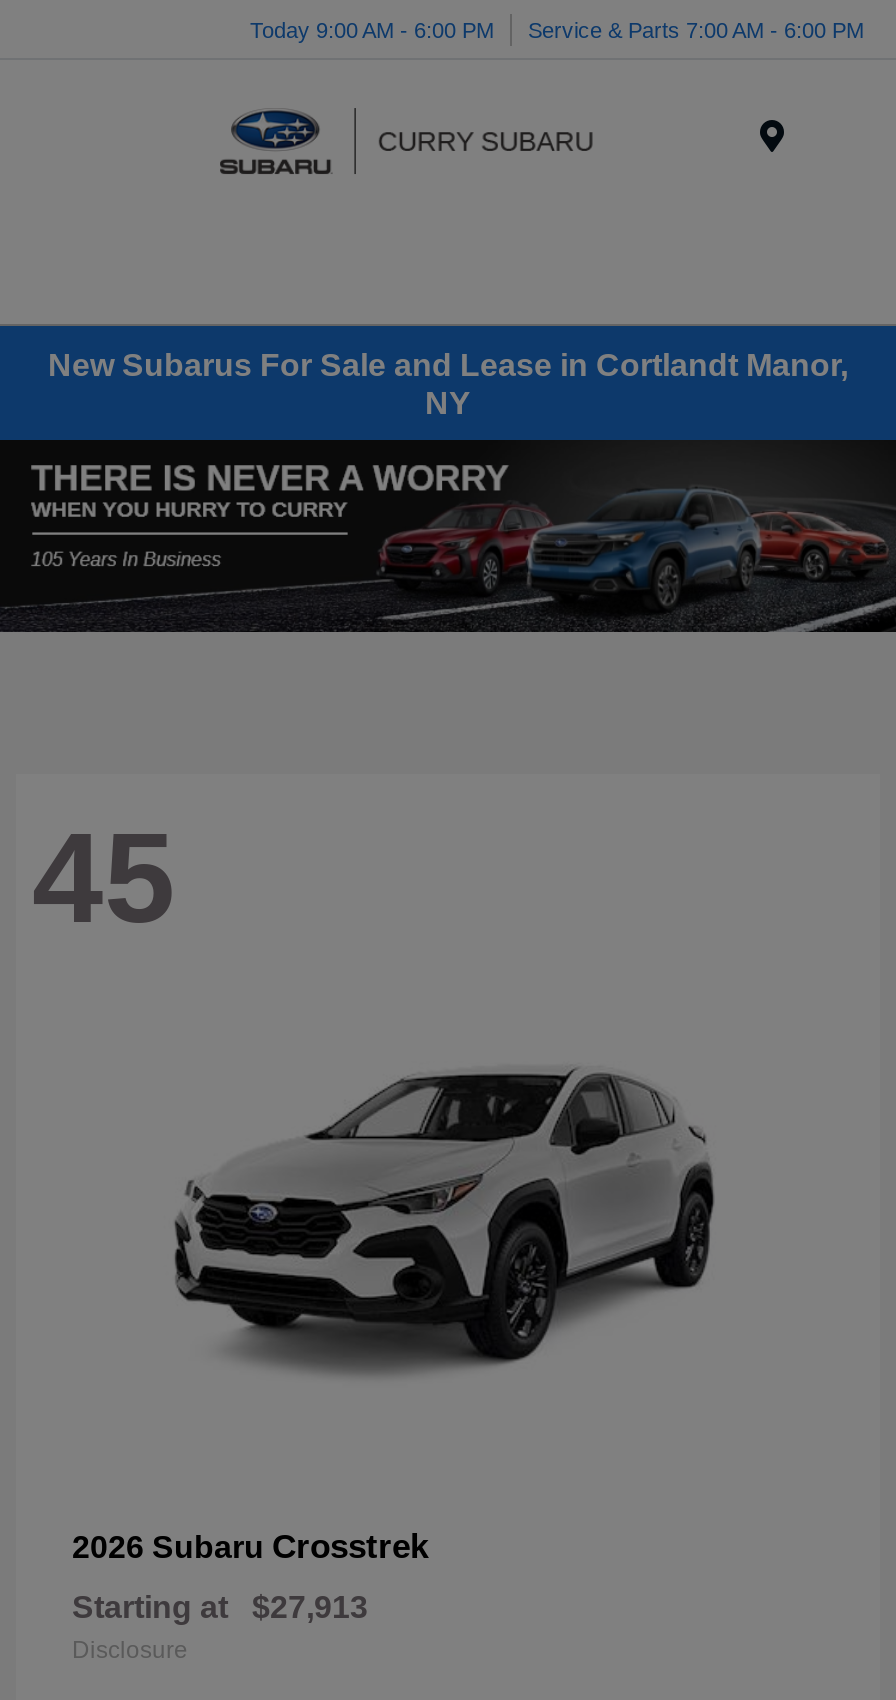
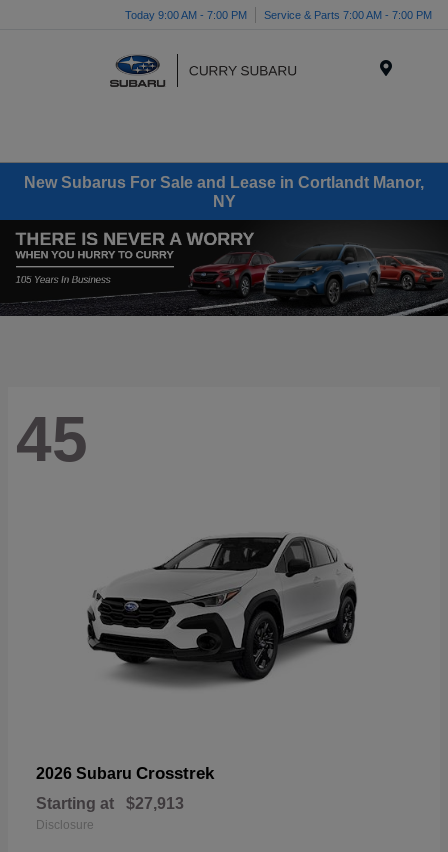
[250,17,494,41] Today 9:00 AM - 6:00 PM -> [125,8,247,20] Today 9:00 AM - 7:00 PM
[528,17,864,41] Service & Parts 7:00 AM - 6:00 PM -> [264,8,432,20] Service & Parts 7:00 AM - 7:00 PM

